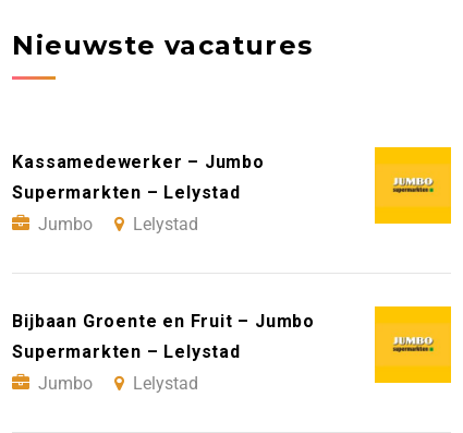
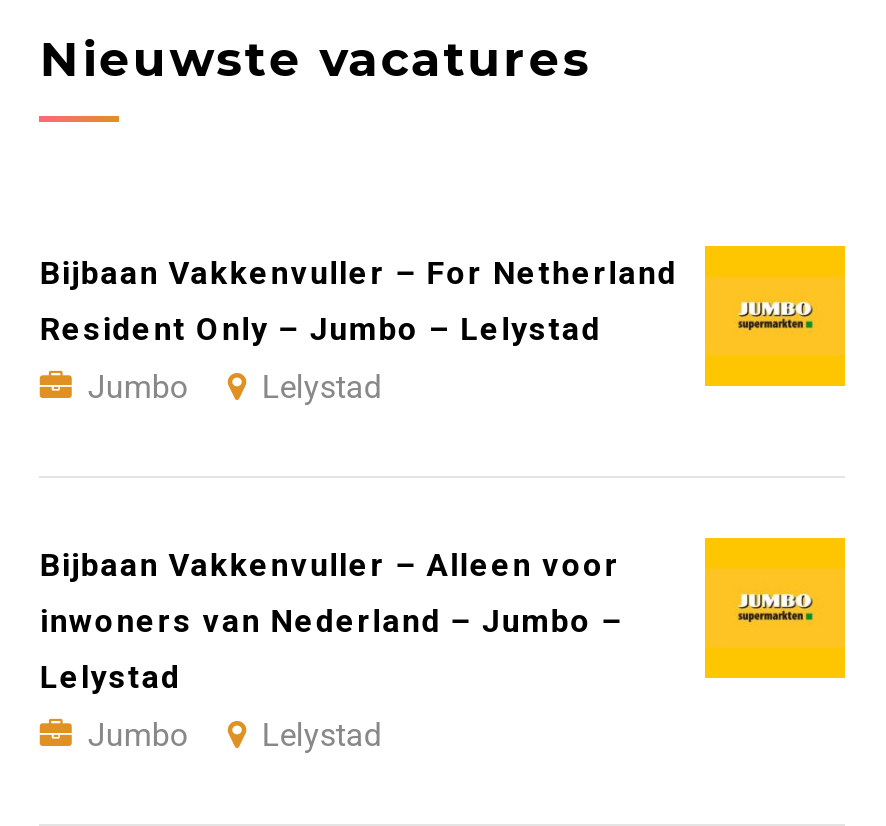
[12,151,265,172] Kassamedewerker – Jumbo -> [40,254,677,292] Bijbaan Vakkenvuller – For Netherland
[12,182,241,203] Supermarkten – Lelystad -> [40,310,601,348] Resident Only – Jumbo – Lelystad
[12,311,315,362] Bijbaan Groente en Fruit – Jumbo | Supermarkten – Lelystad -> [40,546,623,696] Bijbaan Vakkenvuller – Alleen voor | inwoners van Nederland – Jumbo – | Lelystad

